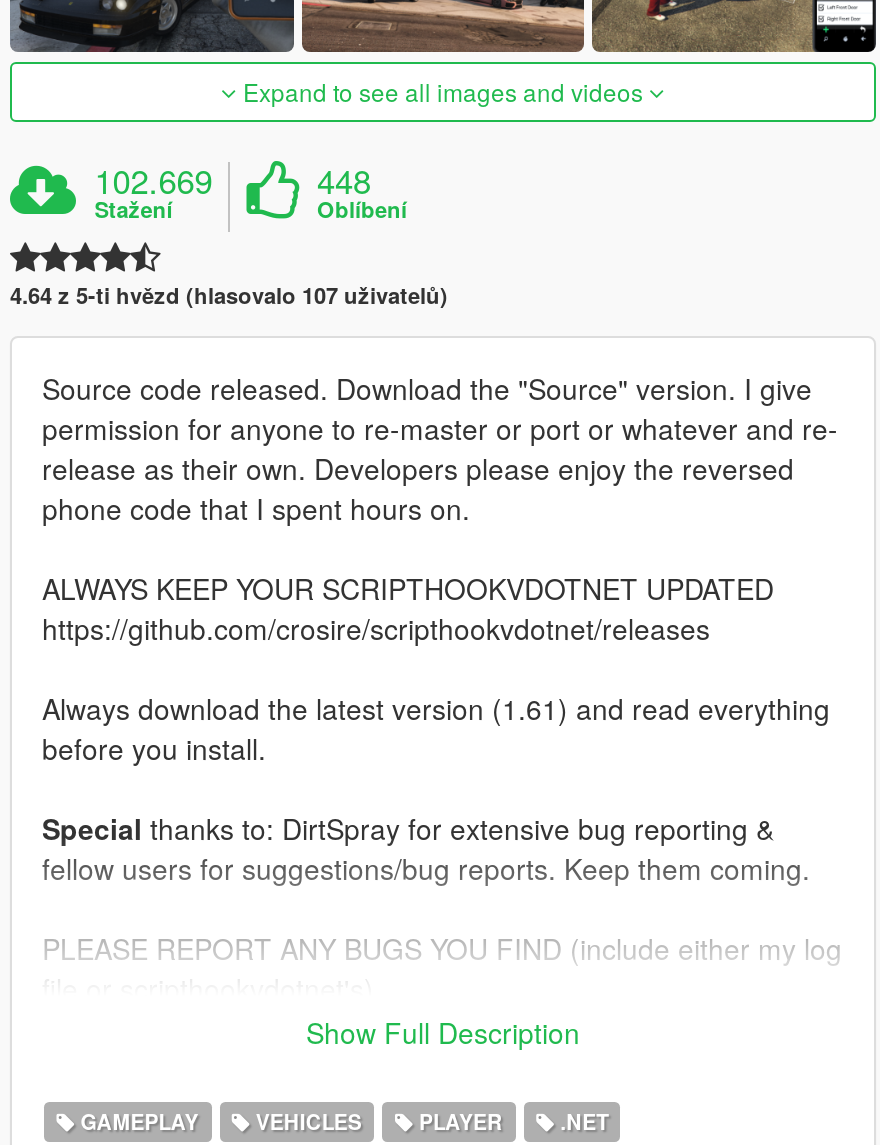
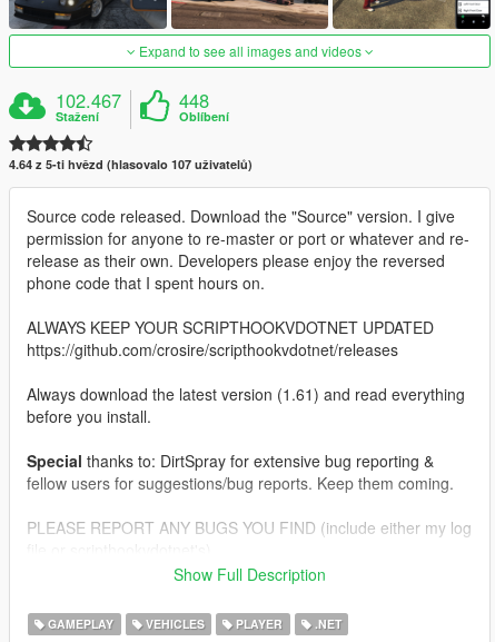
[94,156,212,204] 102.669 -> [56,87,121,114] 102.467

